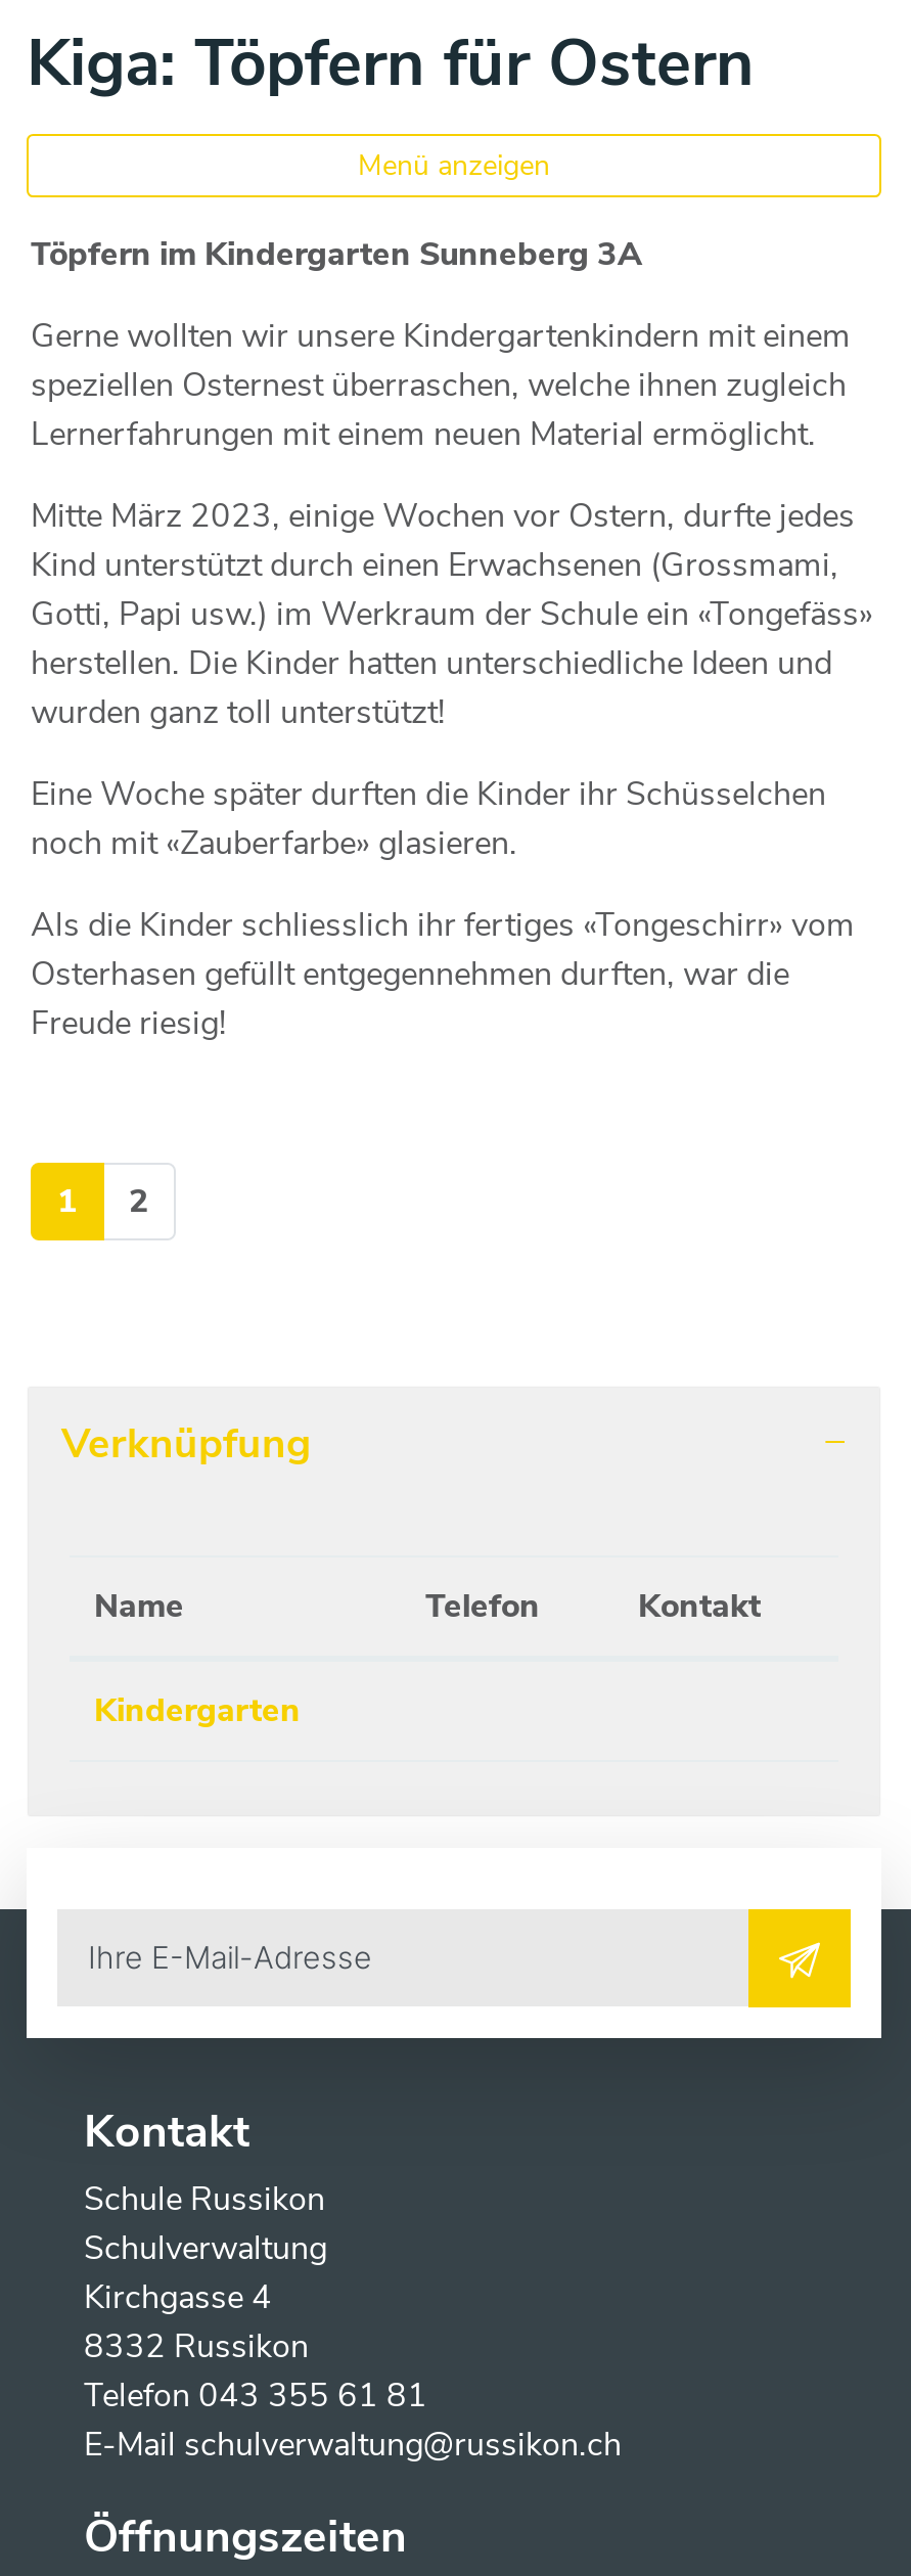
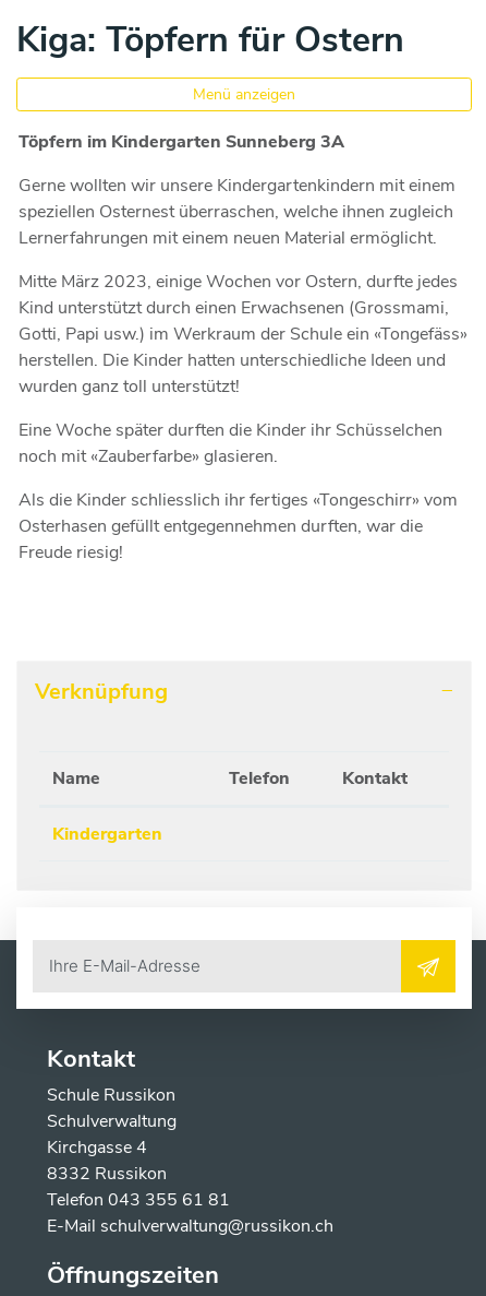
[57,1178,149,1223] 1 | 2 -> none

